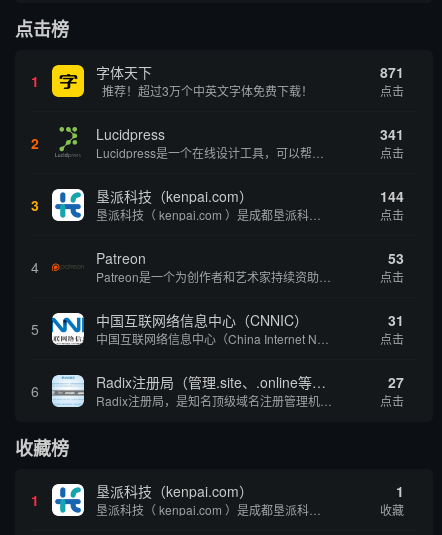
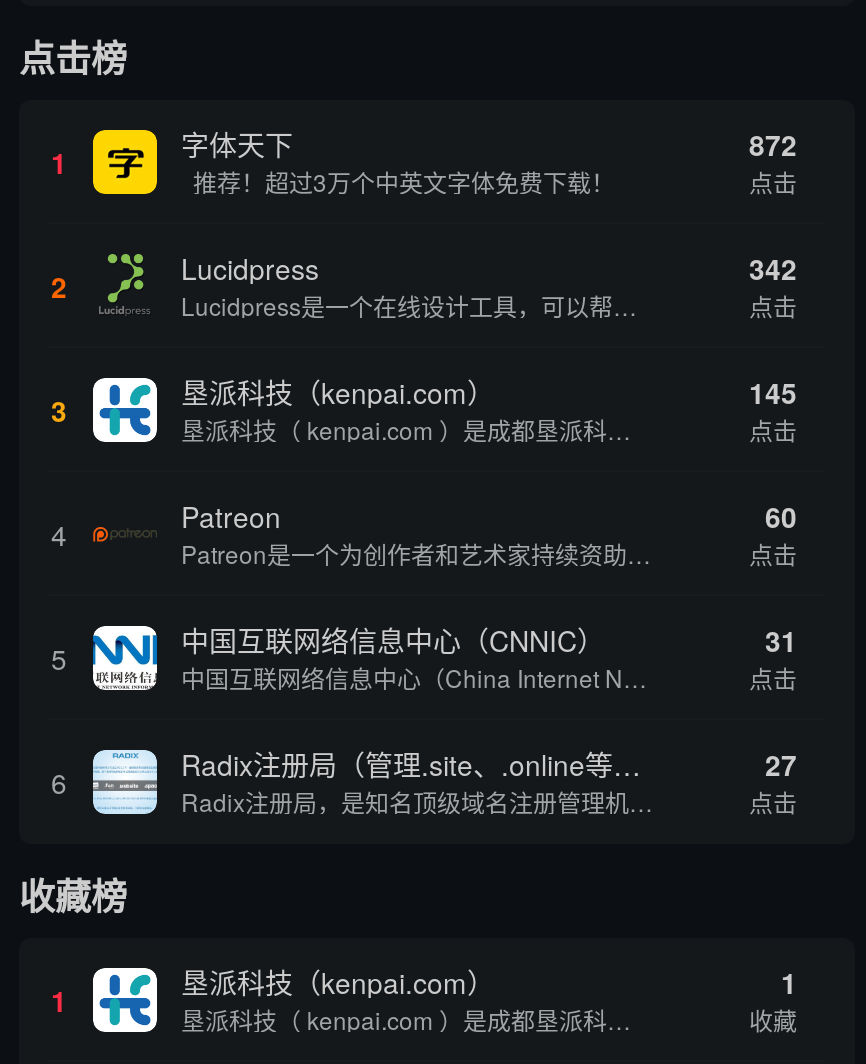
[380,61,404,81] 871 -> [749,123,797,163] 872
[380,123,404,143] 341 -> [749,247,797,287] 342
[380,185,404,205] 144 -> [749,371,797,411] 145
[388,247,404,267] 53 -> [765,495,797,535] 60

